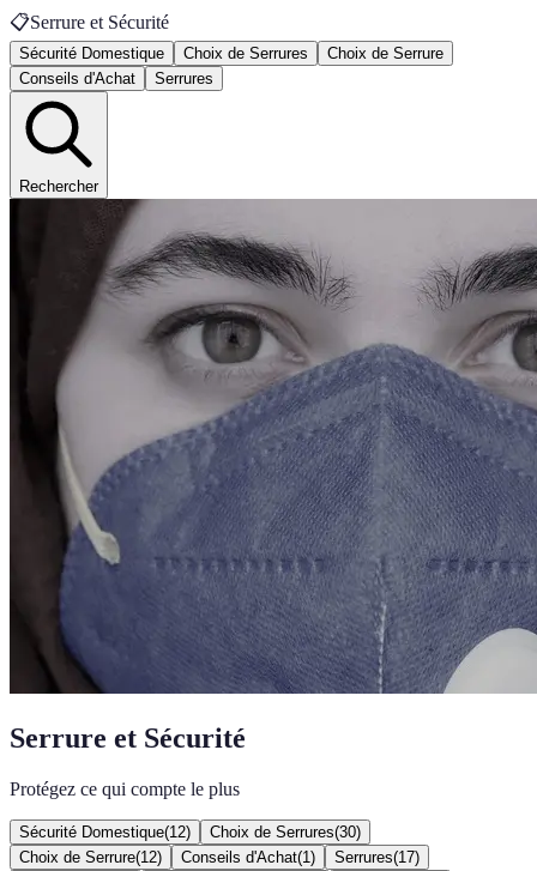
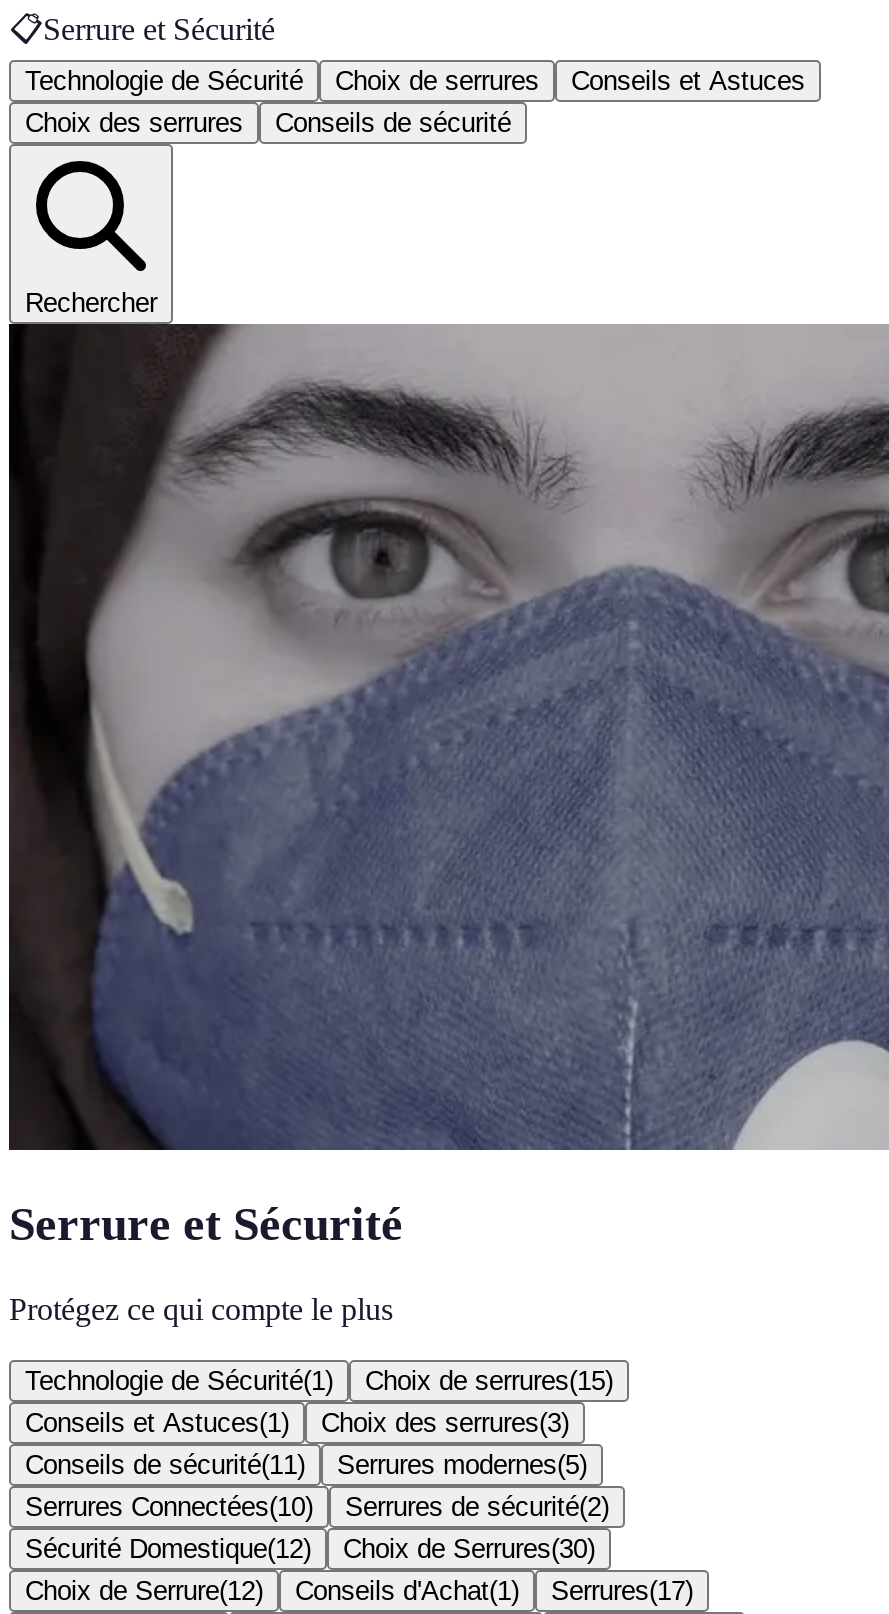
[19,44,444,87] Sécurité Domestique | Choix de Serrures | Choix de Serrure | Conseils d'Achat | Serrures -> [25,66,805,138] Technologie de Sécurité | Choix de serrures | Conseils et Astuces | Choix des serrures | Conseils de sécurité
none -> [25,1366,613,1522] Technologie de Sécurité(1) | Choix de serrures(15) | Conseils et Astuces(1) | Choix des serrures(3) | Conseils de sécurité(11) | Serrures modernes(5) | Serrures Connectées(10) | Serrures de sécurité(2)

